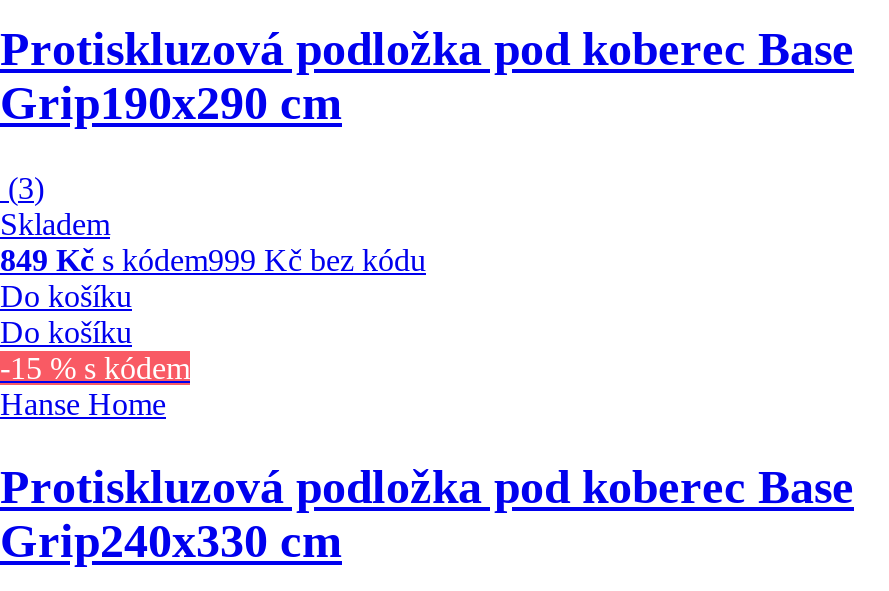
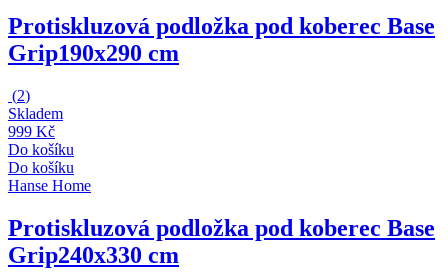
[0,170,44,204] (3) -> [8,87,30,104] (2)
[0,242,426,276] 849 Kč s kódem999 Kč bez kódu -> [8,123,55,140] 999 Kč
[0,350,190,384] -15 % s kódem -> none

